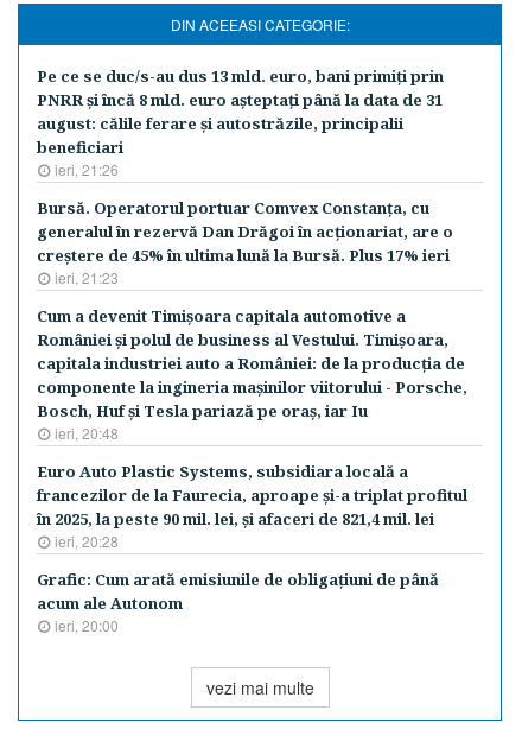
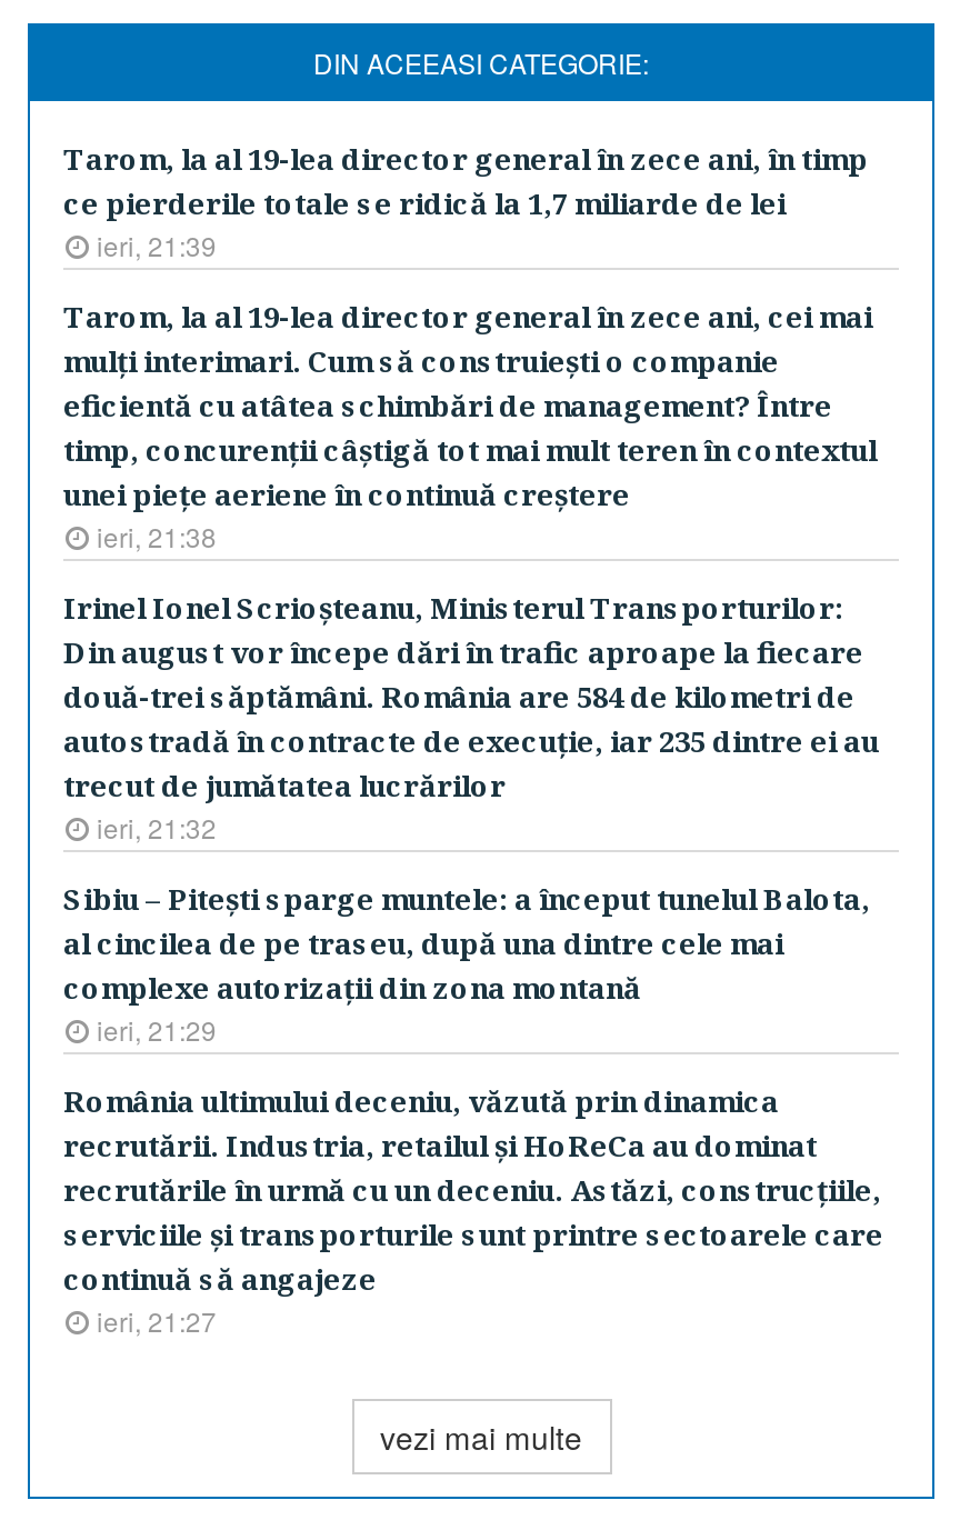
[37,65,444,179] Pe ce se duc/s-au dus 13 mld. euro, bani primiţi prin | PNRR şi încă 8 mld. euro aşteptaţi până la data de 31 | august: călile ferare şi autostrăzile, principalii | beneficiari | ieri, 21:26 -> [63,139,868,263] Tarom, la al 19-lea director general în zece ani, în timp | ce pierderile totale se ridică la 1,7 miliarde de lei | ieri, 21:39
[37,197,453,287] Bursă. Operatorul portuar Comvex Constanţa, cu | generalul în rezervă Dan Drăgoi în acţionariat, are o | creştere de 45% în ultima lună la Bursă. Plus 17% ieri | ieri, 21:23 -> [63,297,877,554] Tarom, la al 19-lea director general în zece ani, cei mai | mulţi interimari. Cum să construieşti o companie | eficientă cu atâtea schimbări de management? Între | timp, concurenţii câştigă tot mai mult teren în contextul | unei pieţe aeriene în continuă creştere | ieri, 21:38
[37,305,467,443] Cum a devenit Timişoara capitala automotive a | României şi polul de business al Vestului. Timişoara, | capitala industriei auto a României: de la producţia de | componente la ingineria maşinilor viitorului - Porsche, | Bosch, Huf şi Tesla pariază pe oraş, iar Iu | ieri, 20:48 -> [63,588,879,846] Irinel Ionel Scrioşteanu, Ministerul Transporturilor: | Din august vor începe dări în trafic aproape la fiecare | două-trei săptămâni. România are 584 de kilometri de | autostradă în contracte de execuţie, iar 235 dintre ei au | trecut de jumătatea lucrărilor | ieri, 21:32
[37,461,467,551] Euro Auto Plastic Systems, subsidiara locală a | francezilor de la Faurecia, aproape şi-a triplat profitul | în 2025, la peste 90 mil. lei, şi afaceri de 821,4 mil. lei | ieri, 20:28 -> [63,879,870,1048] Sibiu – Piteşti sparge muntele: a început tunelul Balota, | al cincilea de pe traseu, după una dintre cele mai | complexe autorizaţii din zona montană | ieri, 21:29
[37,569,439,635] Grafic: Cum arată emisiunile de obligaţiuni de până | acum ale Autonom | ieri, 20:00 -> [63,1081,883,1339] România ultimului deceniu, văzută prin dinamica | recrutării. Industria, retailul şi HoReCa au dominat | recrutările în urmă cu un deceniu. Astăzi, construcţiile, | serviciile şi transporturile sunt printre sectoarele care | continuă să angajeze | ieri, 21:27

